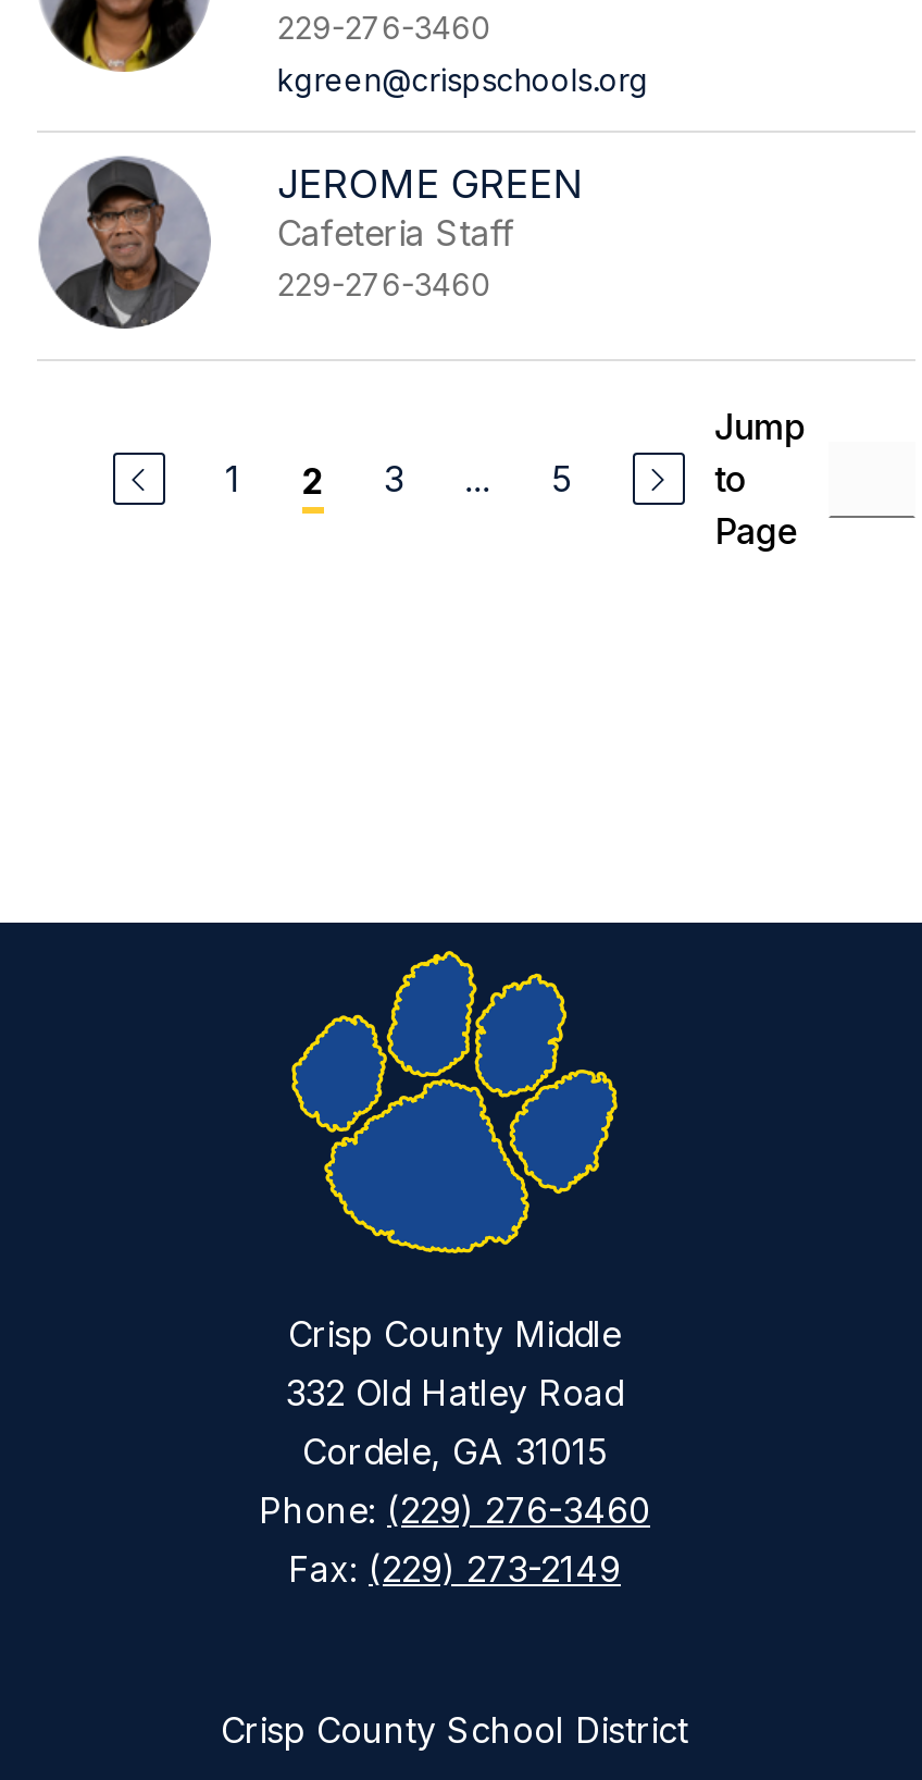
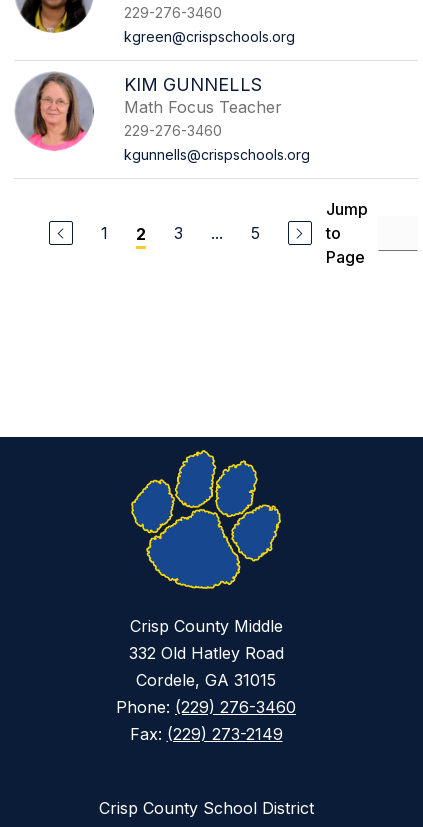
[57,161,584,331] [image] | JEROME GREEN | Cafeteria Staff -> [26,74,282,151] [image] | KIM GUNNELLS | Math Focus Teacher
none -> [124,146,310,163] kgunnells@crispschools.org

